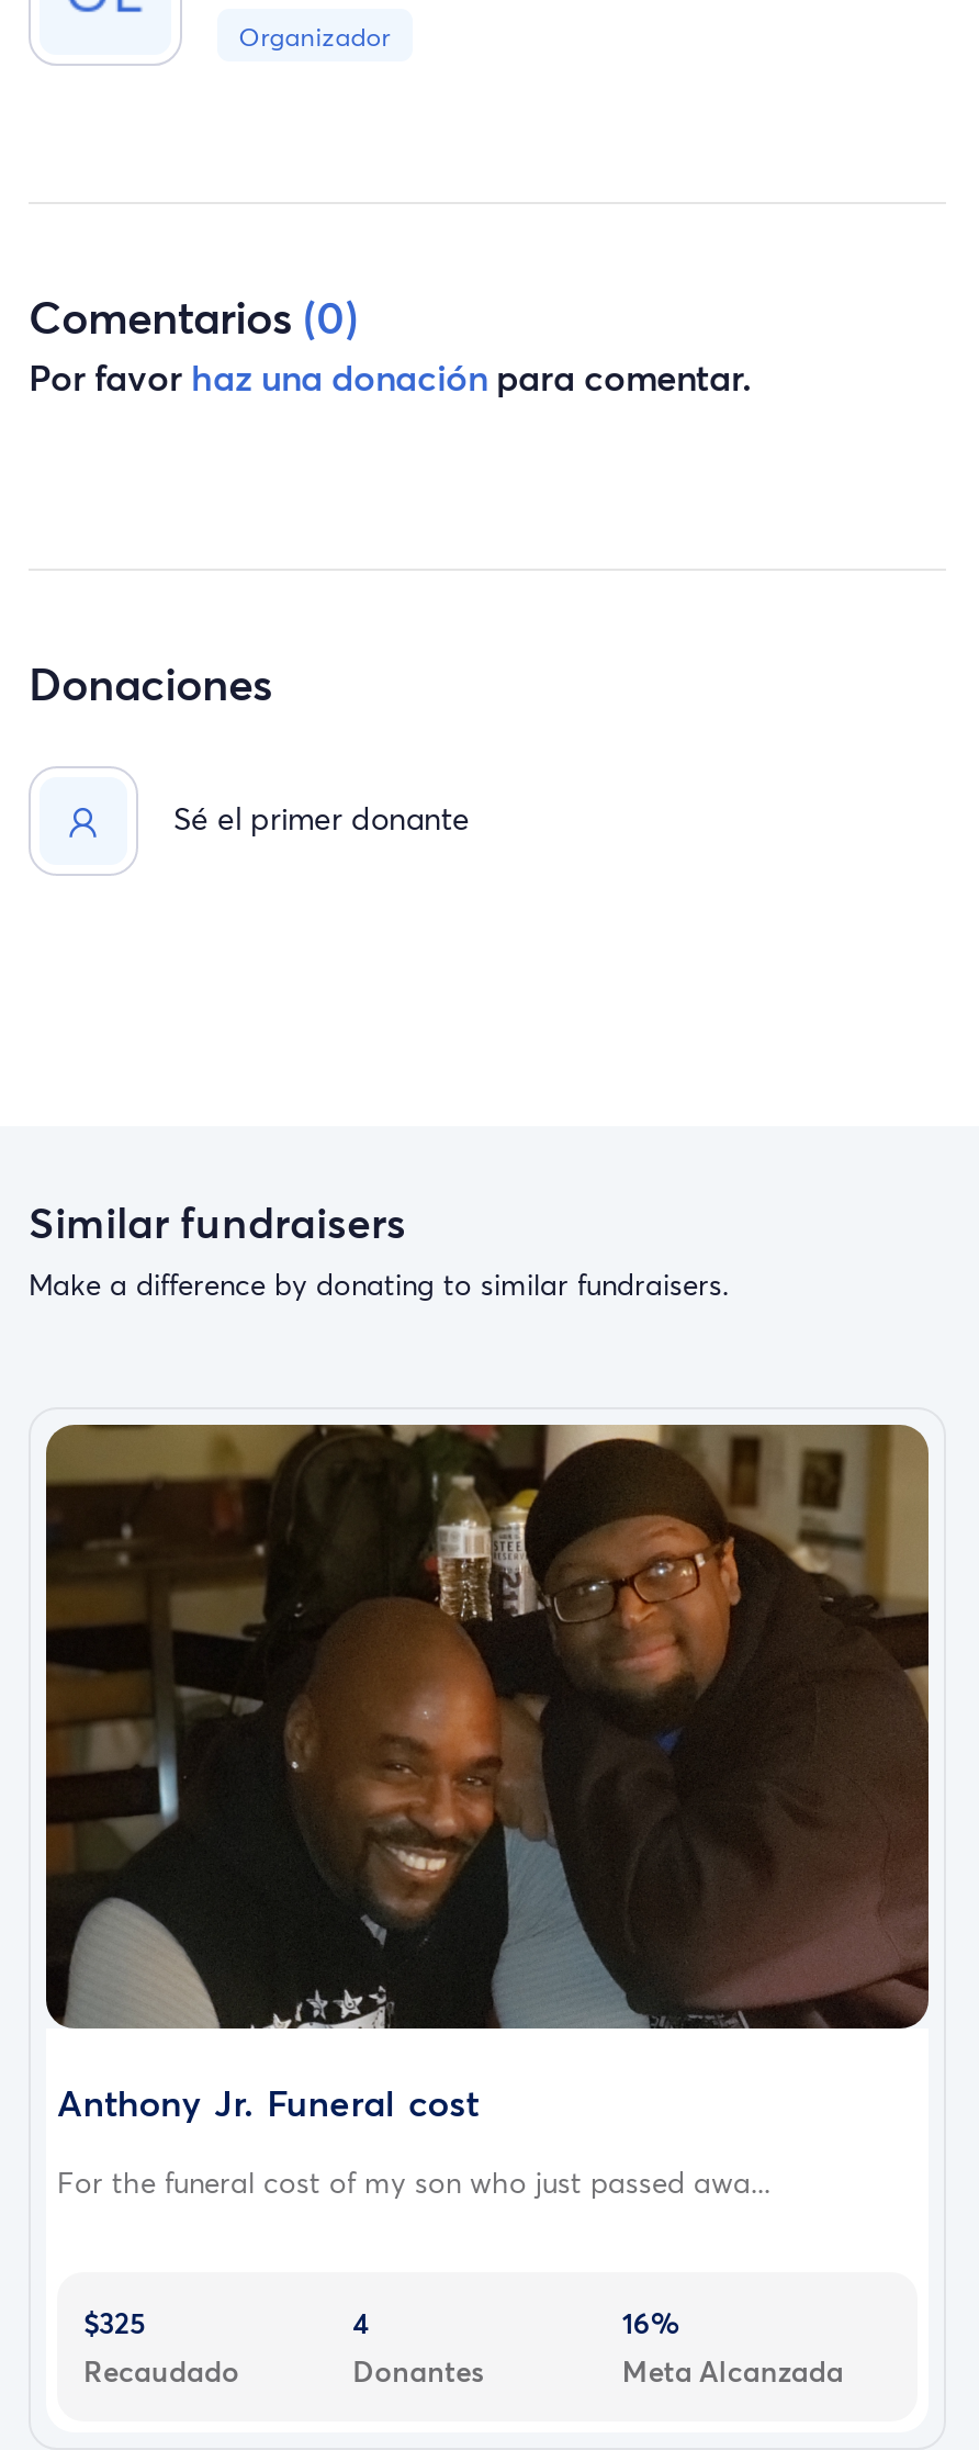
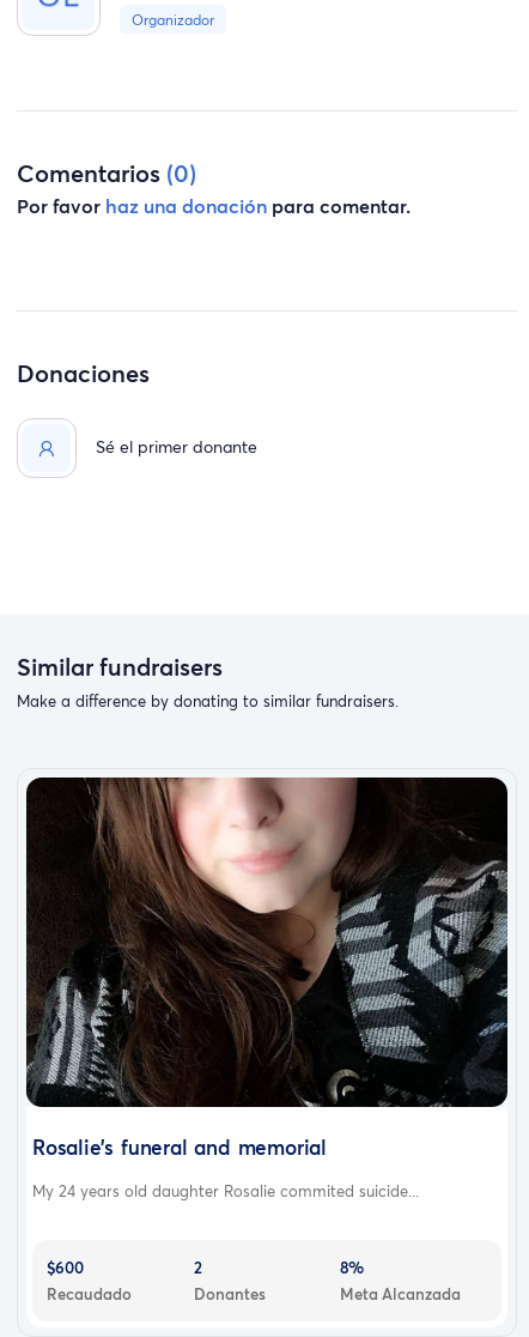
[46,1423,931,2128] [image] | Anthony Jr. Funeral cost -> [26,776,509,1161] [image] | Rosalie’s funeral and memorial
[57,2163,770,2203] For the funeral cost of my son who just passed awa... -> [32,1180,419,1202] My 24 years old daughter Rosalie commited suicide...
[83,2304,145,2343] $325 -> [47,1257,84,1279] $600
[353,2304,370,2343] 4 -> [194,1257,202,1279] 2
[622,2304,679,2343] 16% -> [340,1257,364,1279] 8%

